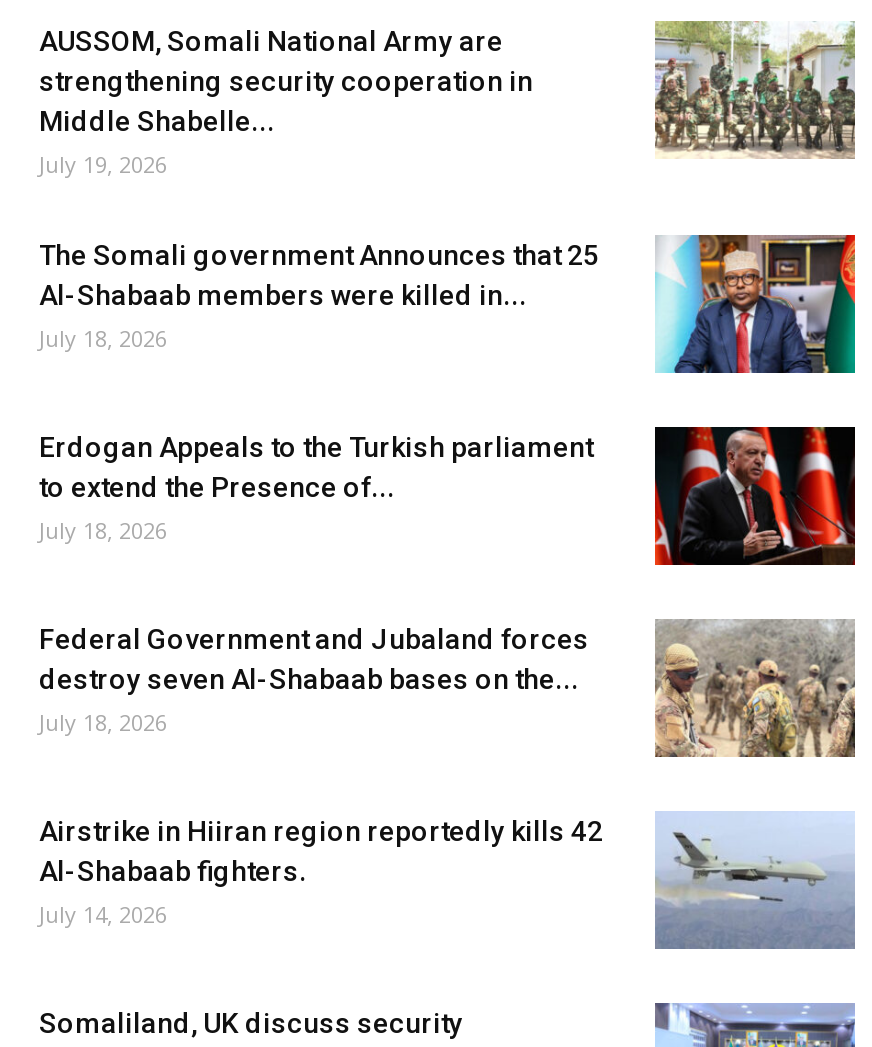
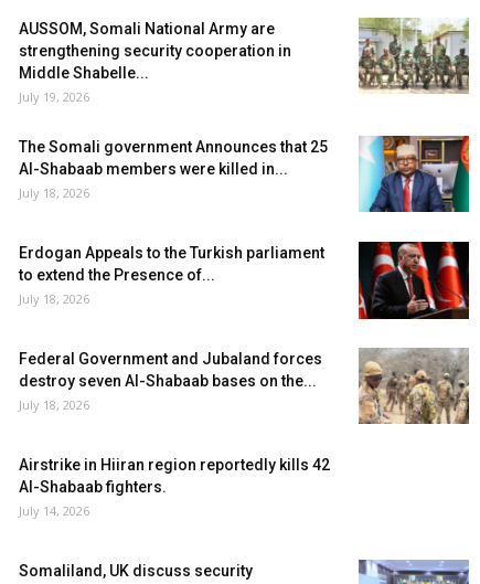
[653,811,857,951] [image] -> none

